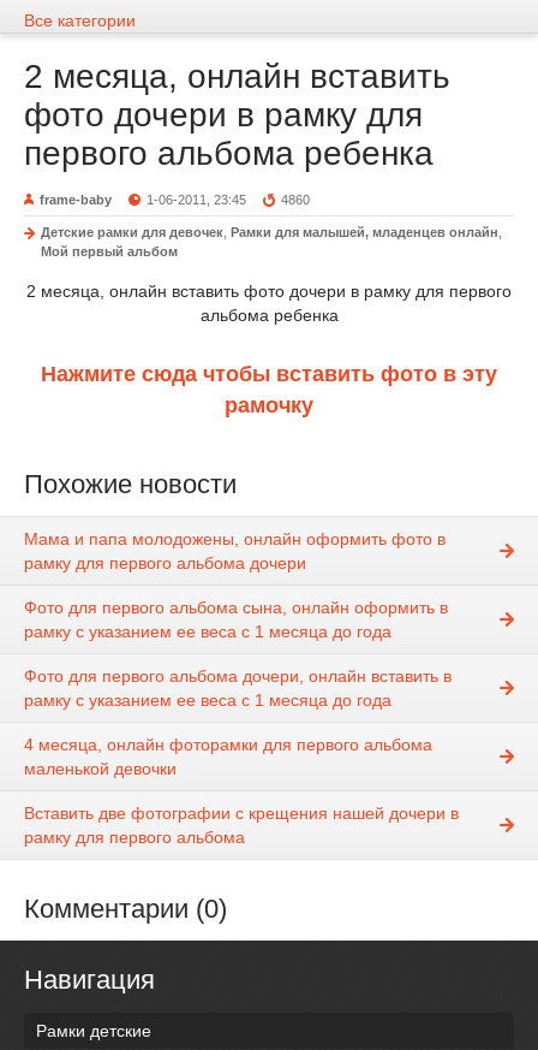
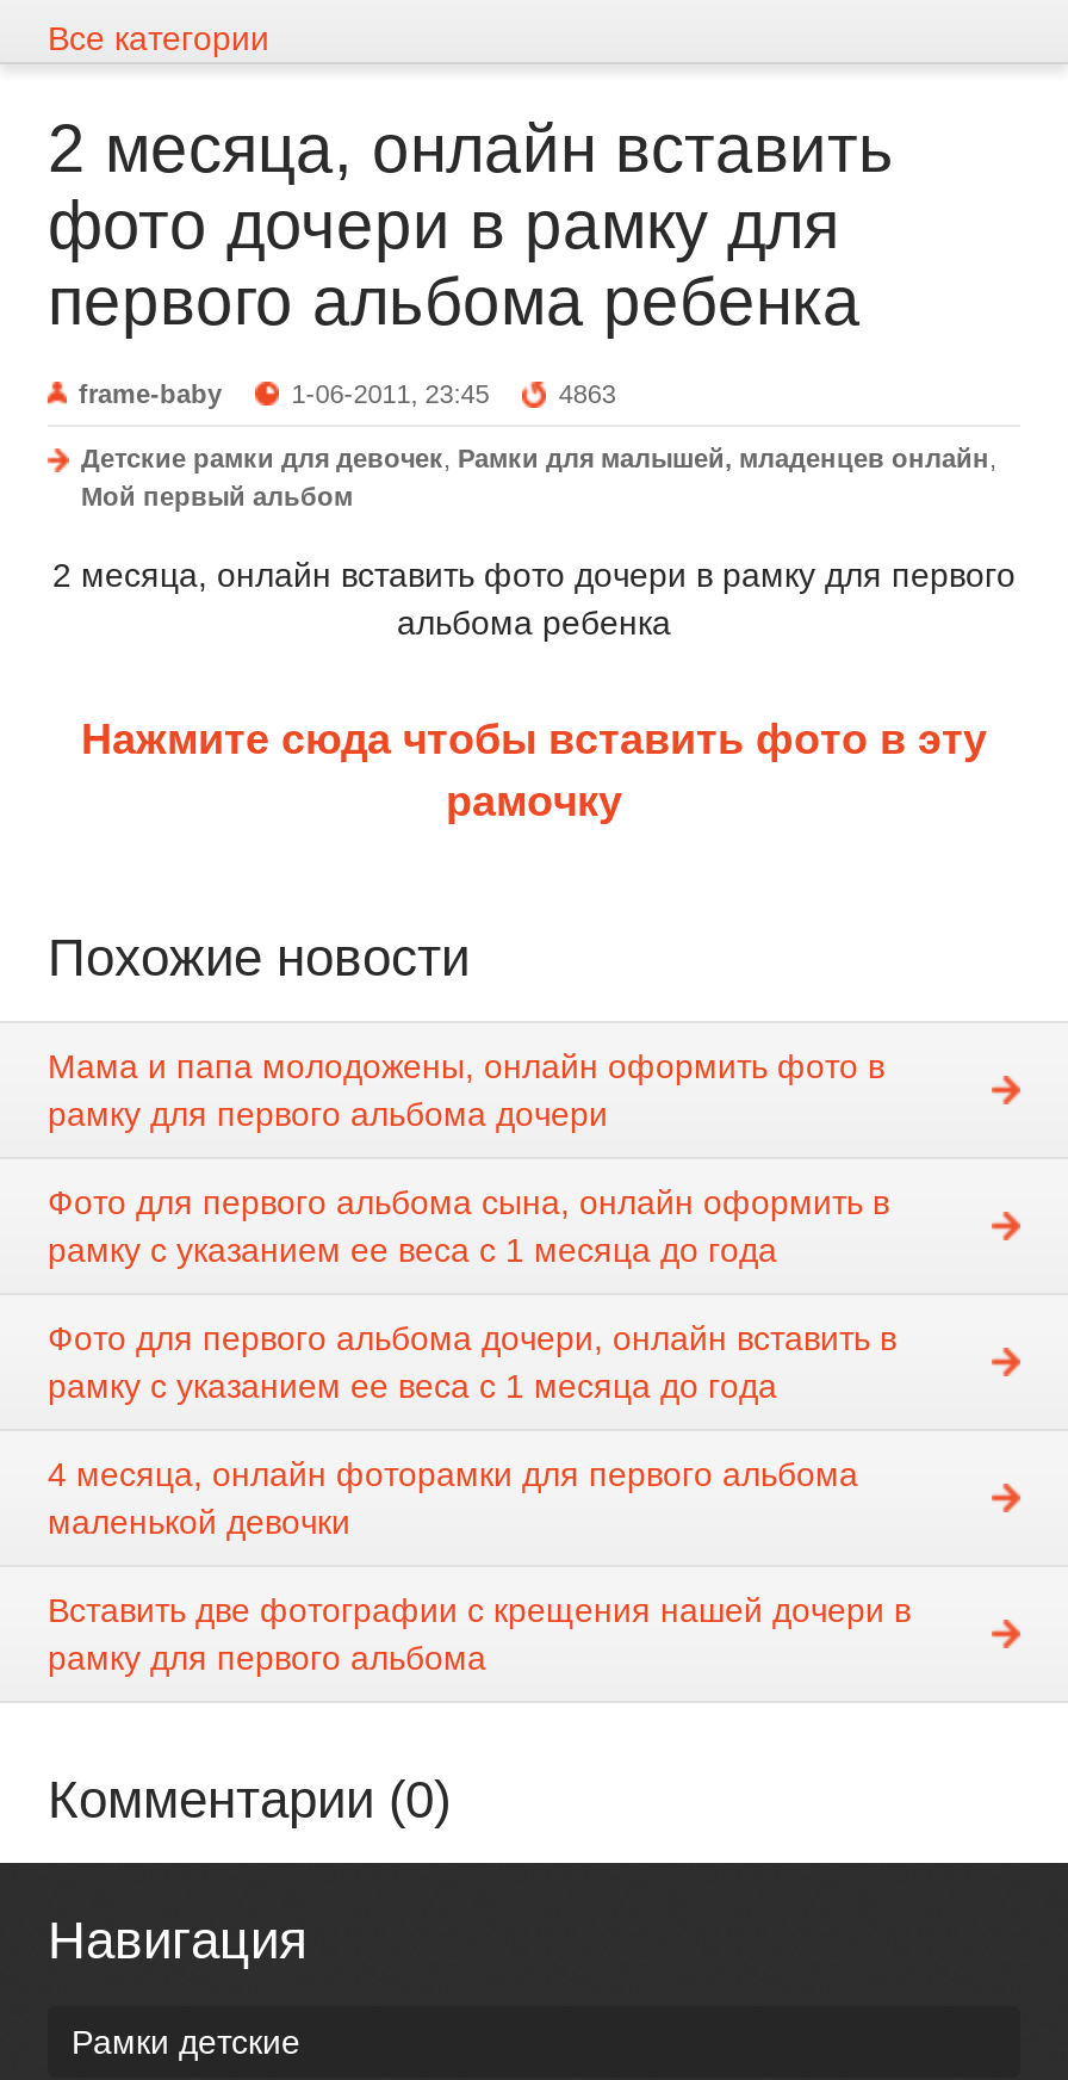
[281,192,310,207] 4860 -> [559,379,616,408] 4863

